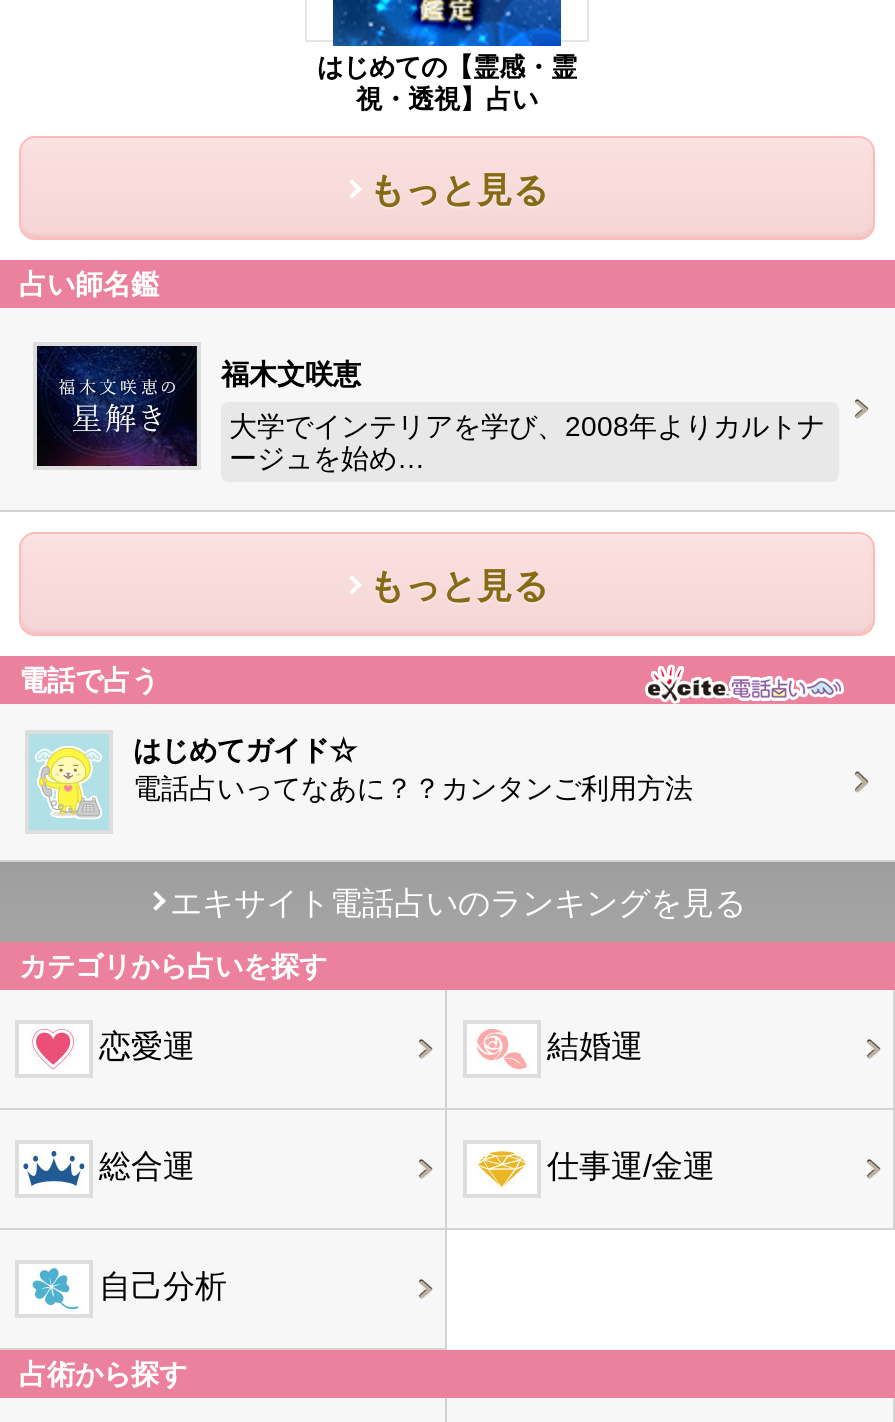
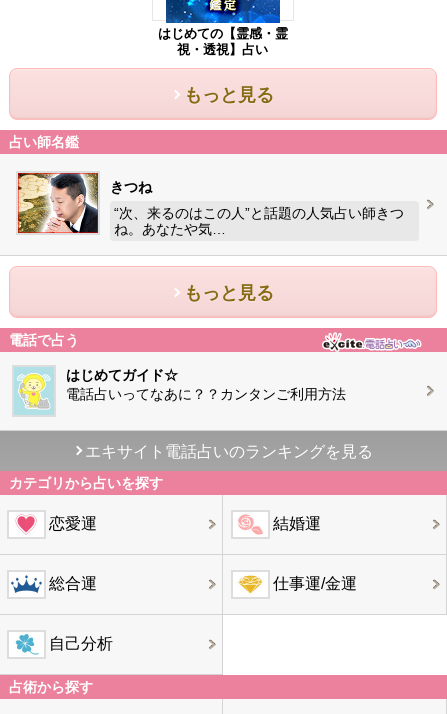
[35,344,361,468] [image] | 福木文咲恵 -> [17,172,152,234] [image] | きつね
[229,410,825,474] 大学でインテリアを学び、2008年よりカルトナ | ージュを始め… -> [114,205,404,237] “次、来るのはこの人”と話題の人気占い師きつ | ね。あなたや気…

